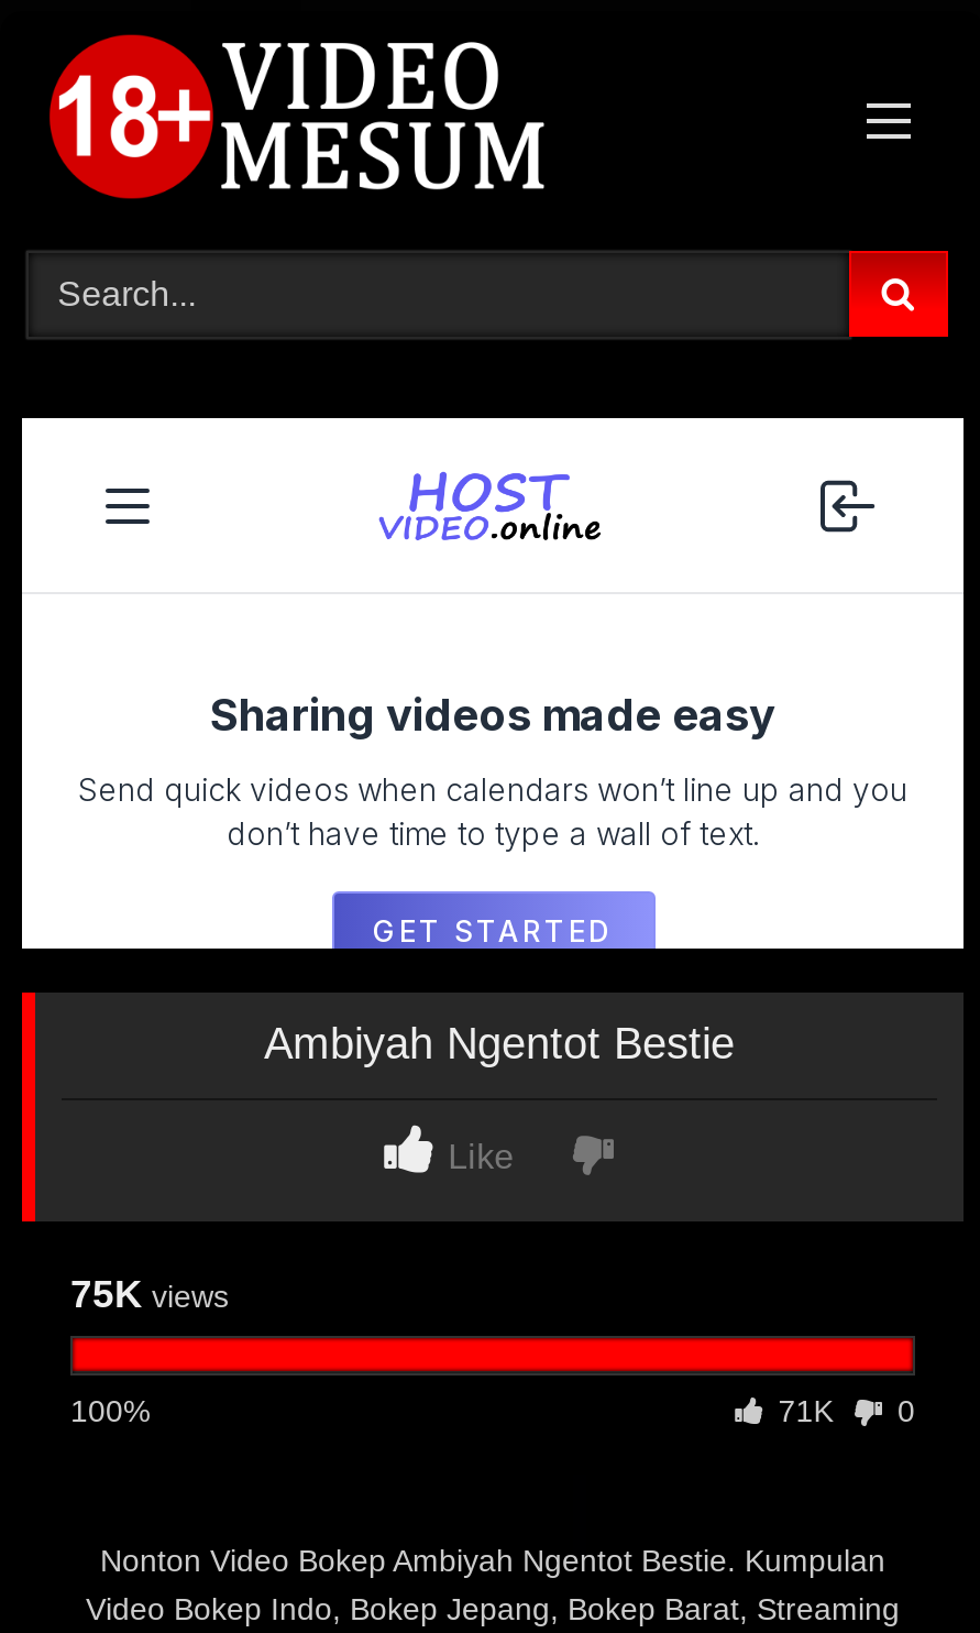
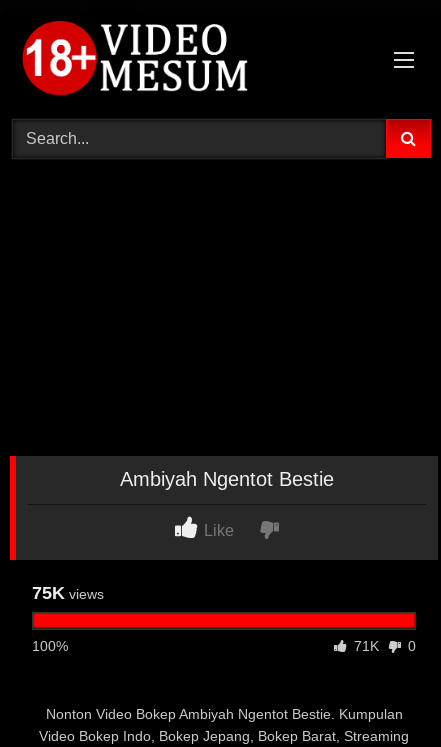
[20,416,966,951] [image] -> none

